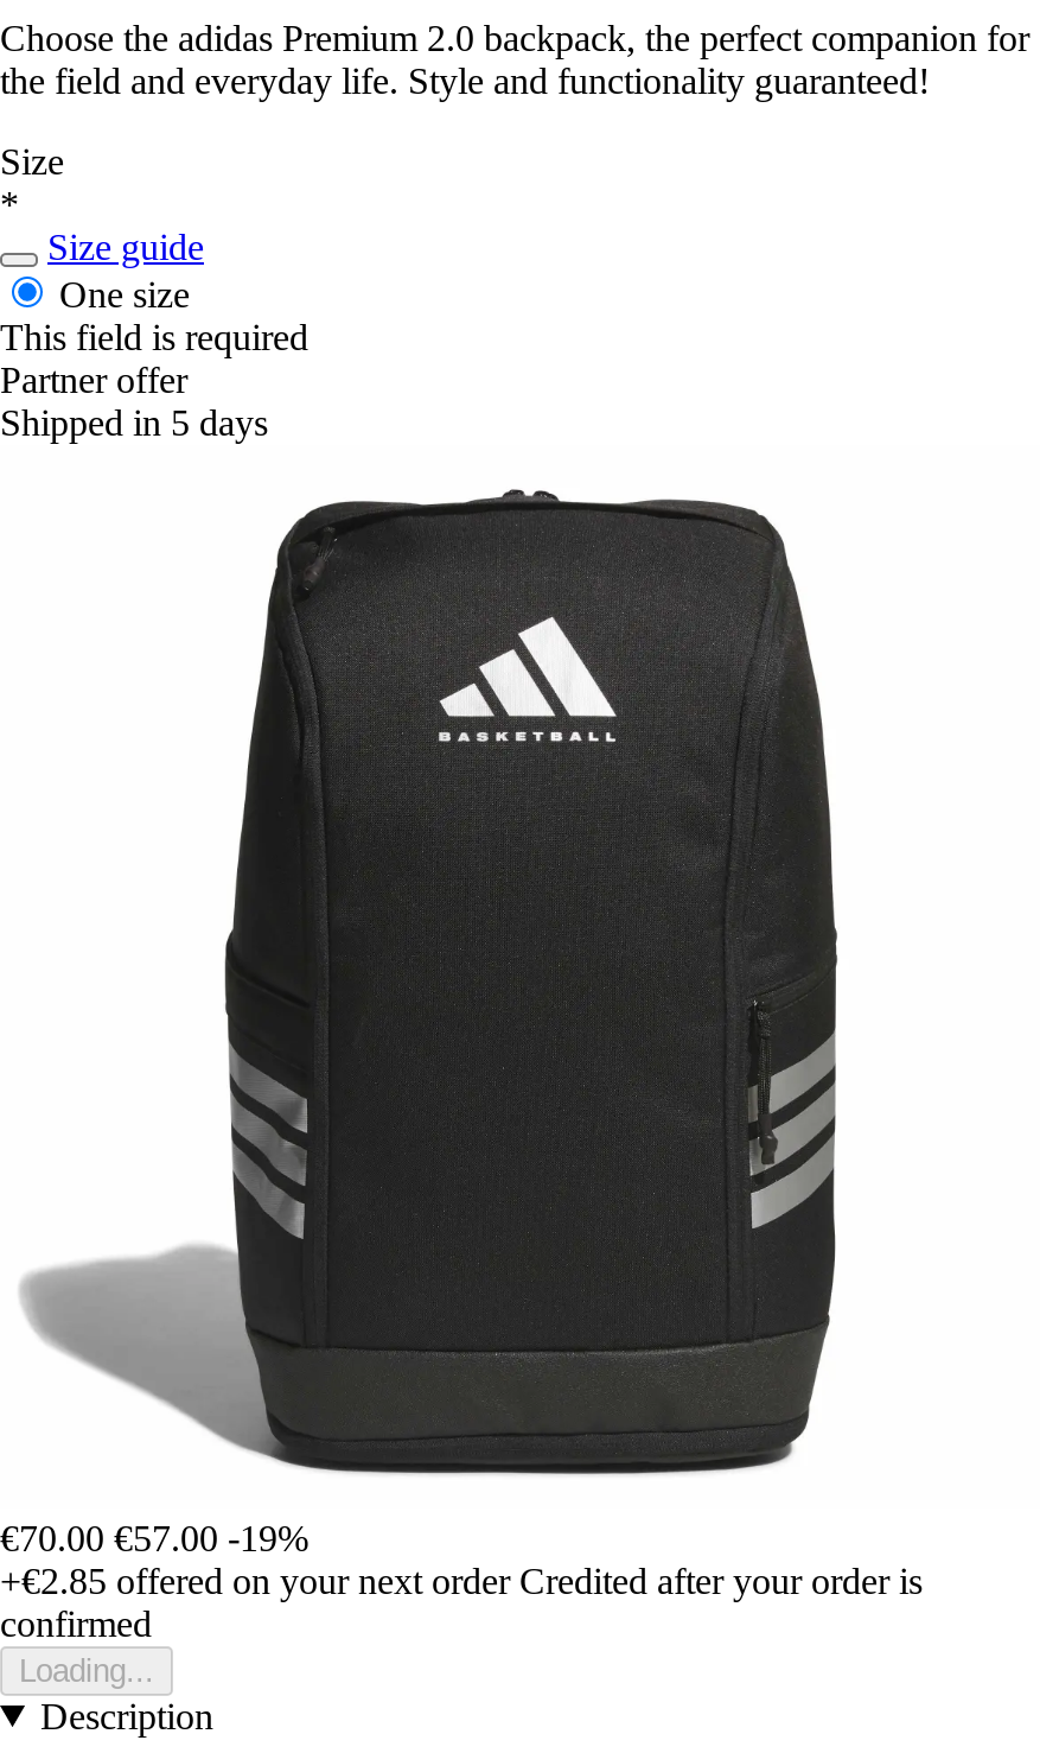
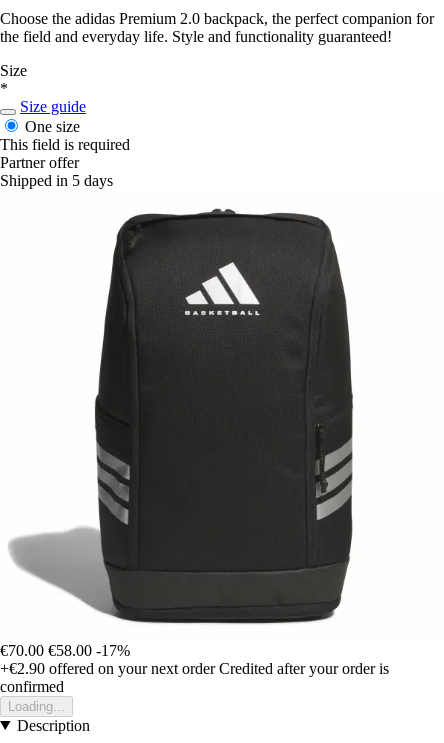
[0,1518,308,1558] €70.00 €57.00 -19% -> [0,642,130,659] €70.00 €58.00 -17%
[0,1560,923,1601] +€2.85 offered on your next order Credited after your order is -> [0,660,389,677] +€2.90 offered on your next order Credited after your order is

